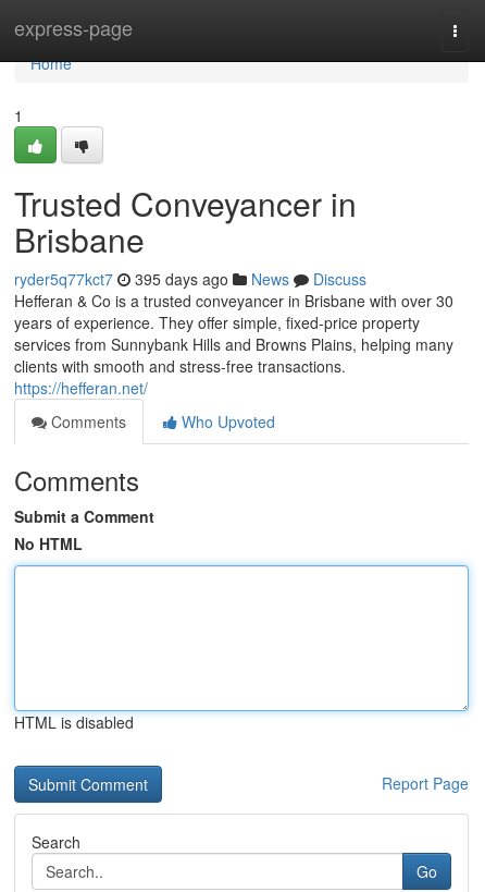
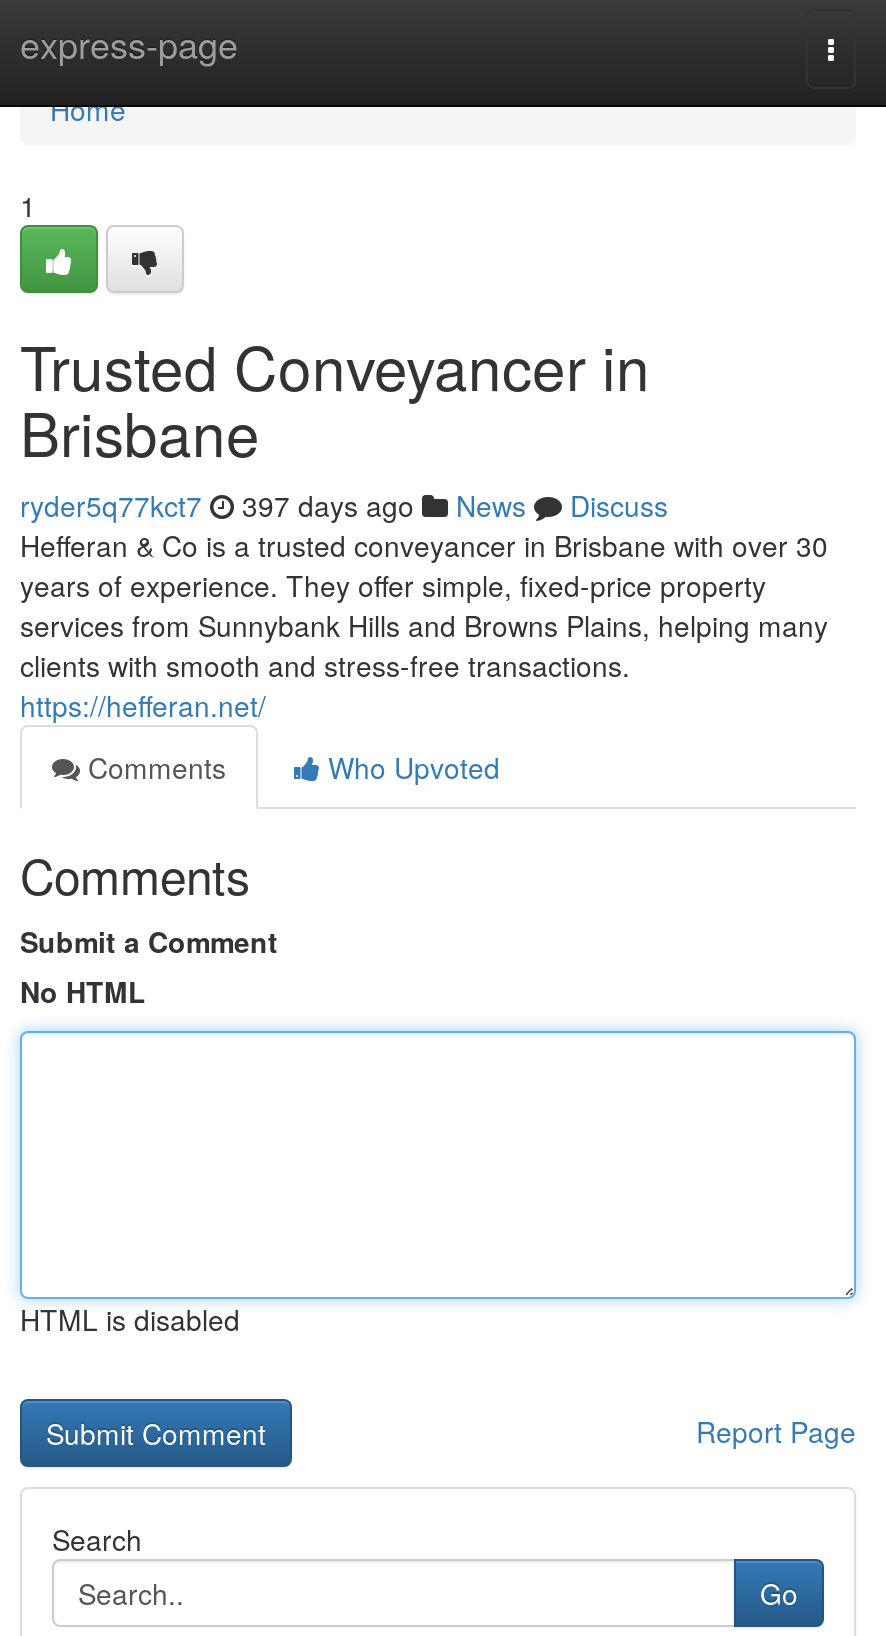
[14,268,366,290] ryder5q77kct7 395 days ago News Discuss -> [20,485,668,525] ryder5q77kct7 397 days ago News Discuss

